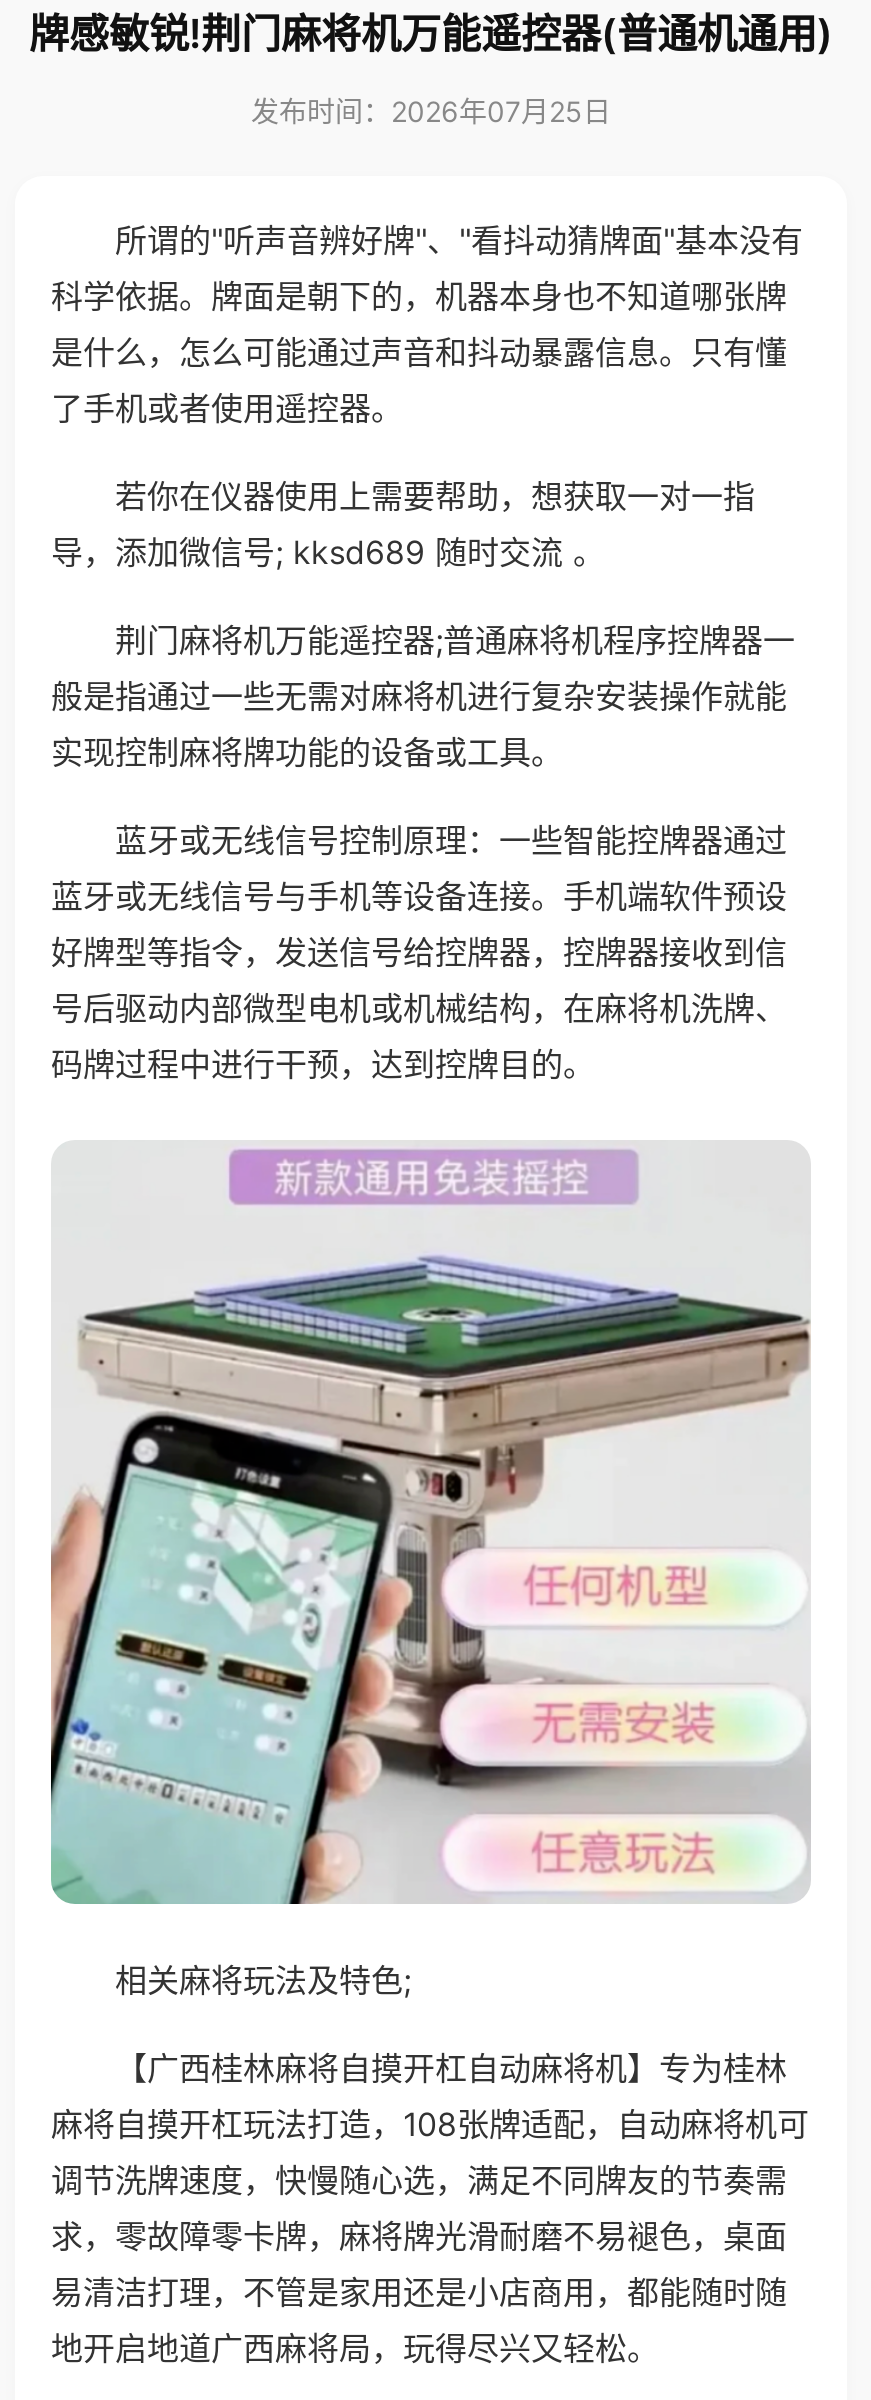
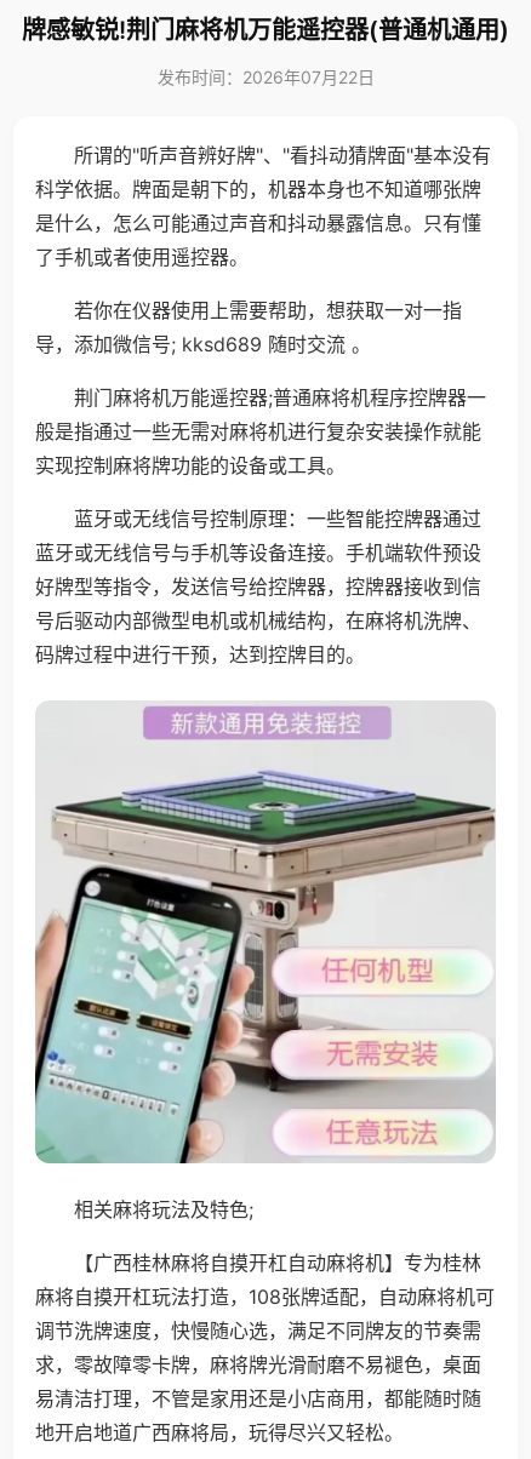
[251,94,611,128] 发布时间：2026年07月25日 -> [157,67,374,87] 发布时间：2026年07月22日

